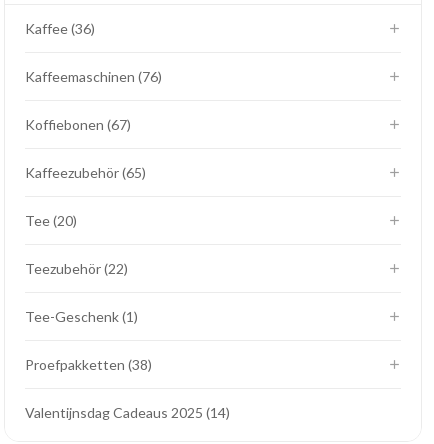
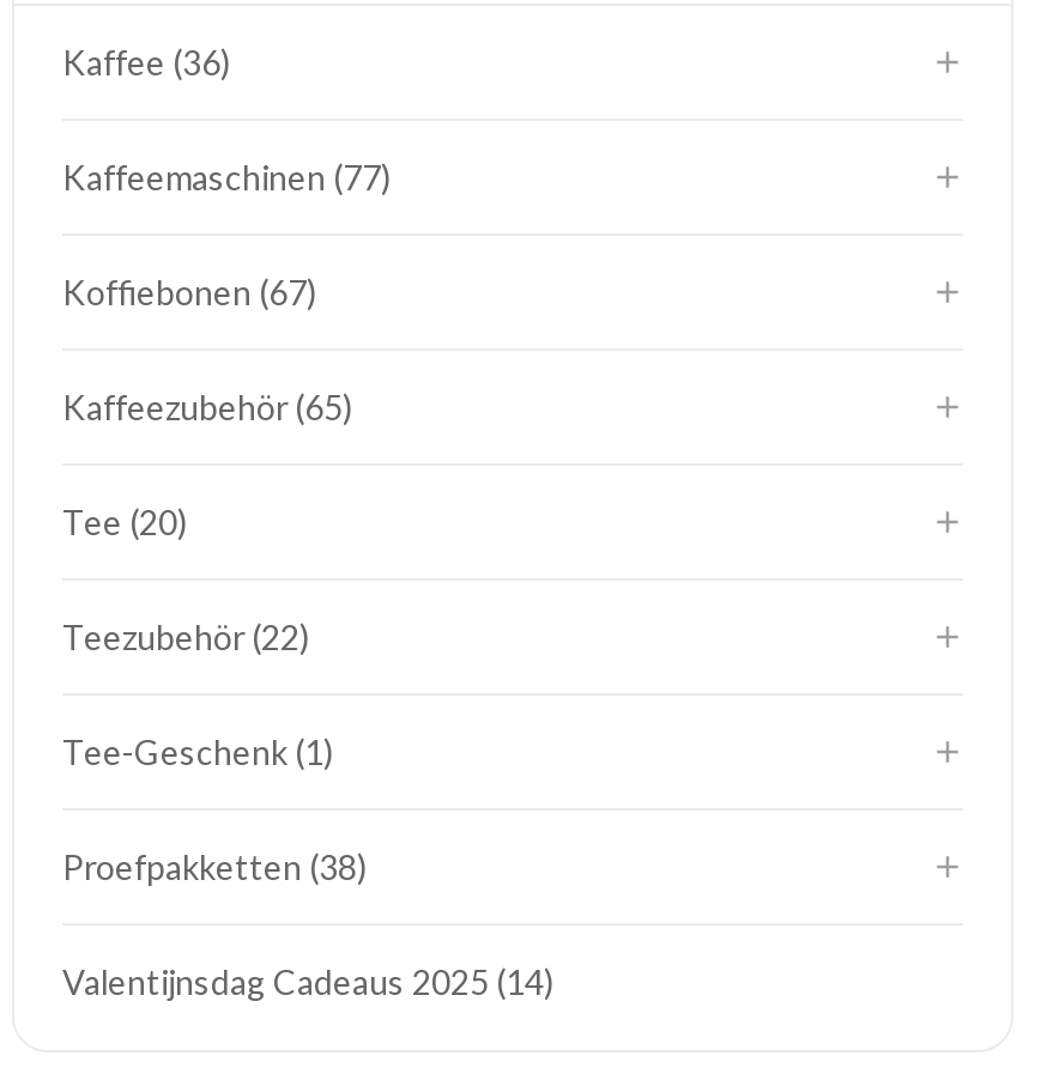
[25,68,158,85] Kaffeemaschinen 76 -> [62,157,381,198] Kaffeemaschinen 77

